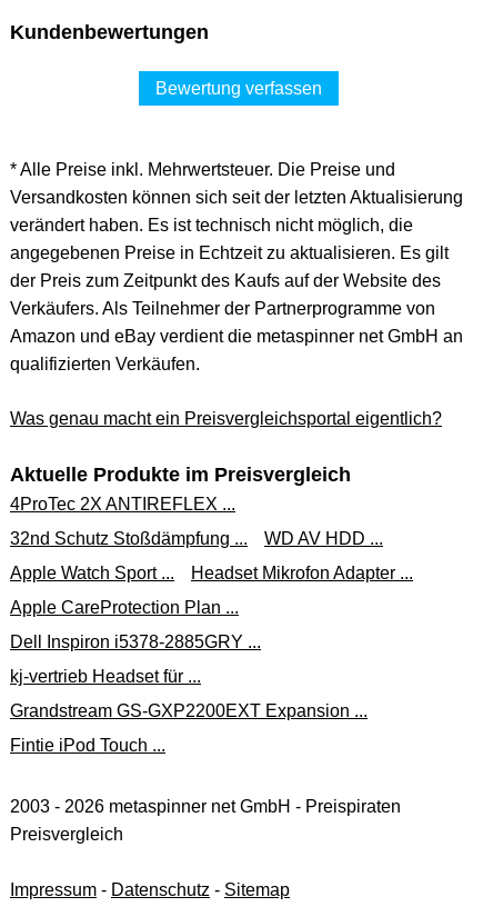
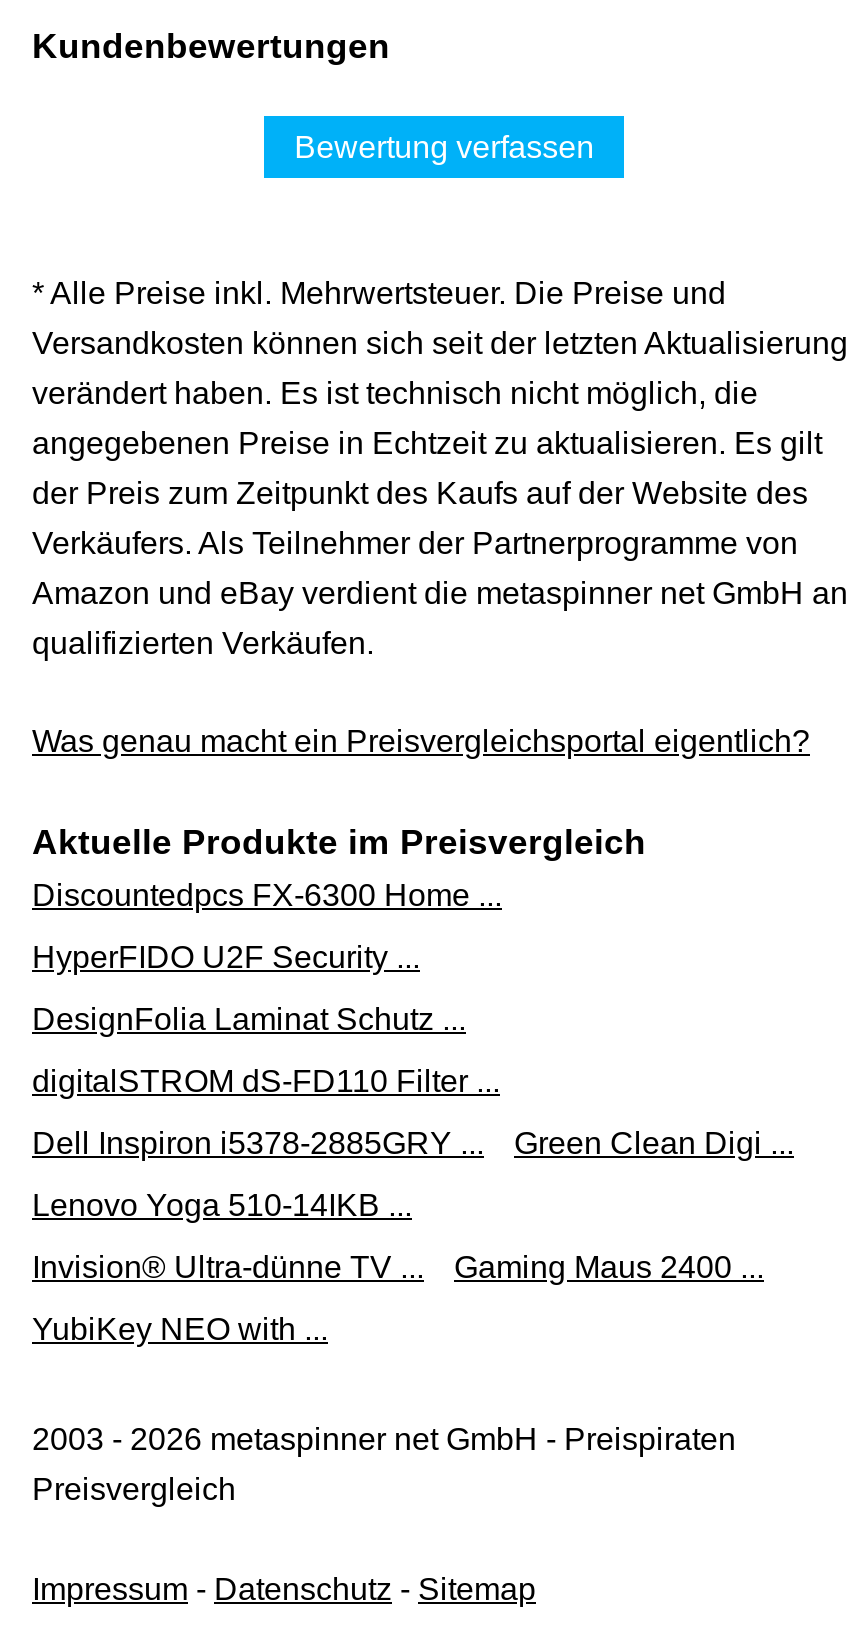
[10,494,235,513] 4ProTec 2X ANTIREFLEX ... -> [32,878,502,912] Discountedpcs FX-6300 Home ...
[10,529,383,548] 32nd Schutz Stoßdämpfung ... | WD AV HDD ... -> [32,940,420,974] HyperFIDO U2F Security ...
[10,563,413,582] Apple Watch Sport ... | Headset Mikrofon Adapter ... -> [32,1002,466,1036] DesignFolia Laminat Schutz ...
[10,598,239,617] Apple CareProtection Plan ... -> [32,1064,500,1098] digitalSTROM dS-FD110 Filter ...
[10,667,368,754] kj-vertrieb Headset für ... | Grandstream GS-GXP2200EXT Expansion ... | Fintie iPod Touch ... -> [32,1126,794,1346] Green Clean Digi ... | Lenovo Yoga 510-14IKB ... | Invision® Ultra-dünne TV ... | Gaming Maus 2400 ... | YubiKey NEO with ...

